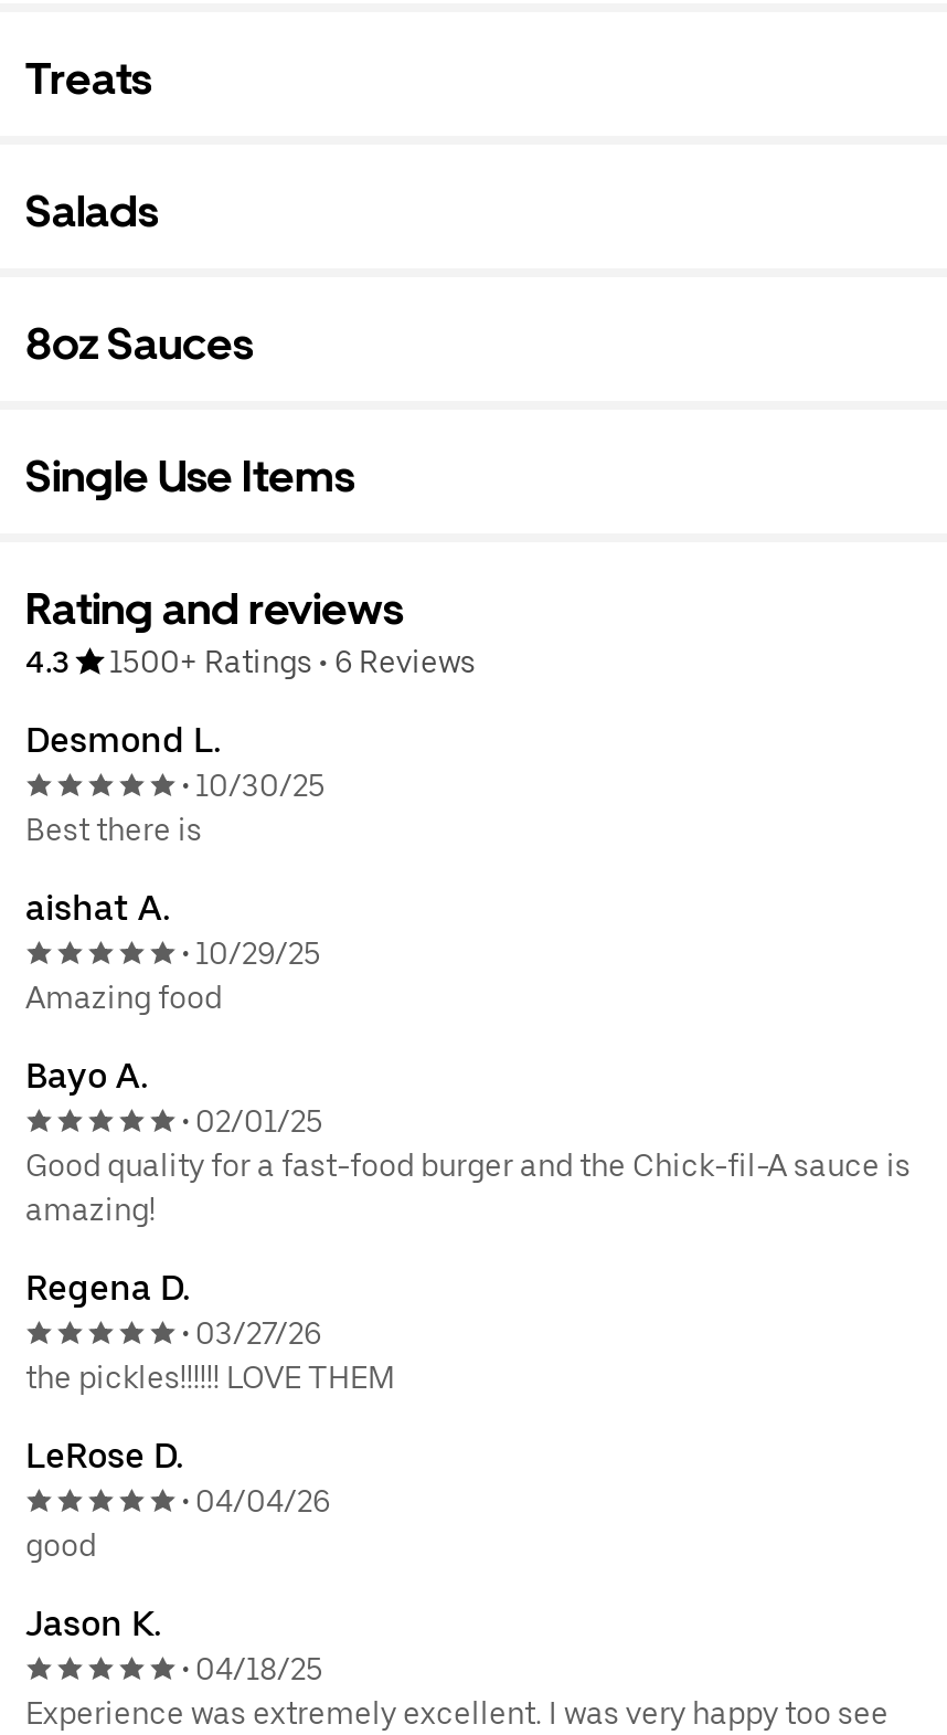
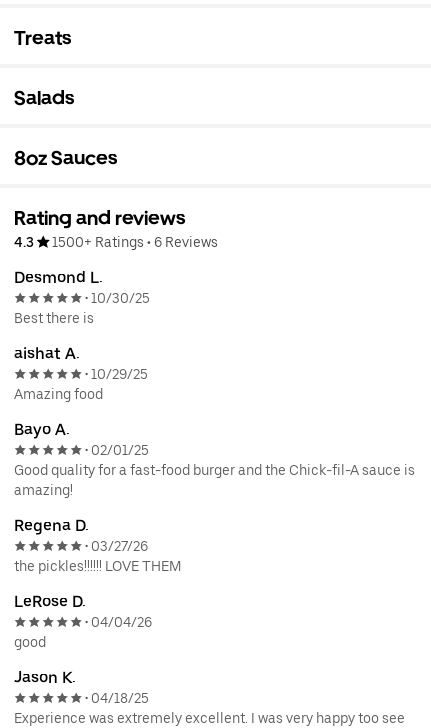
[25,449,354,502] Single Use Items -> none

